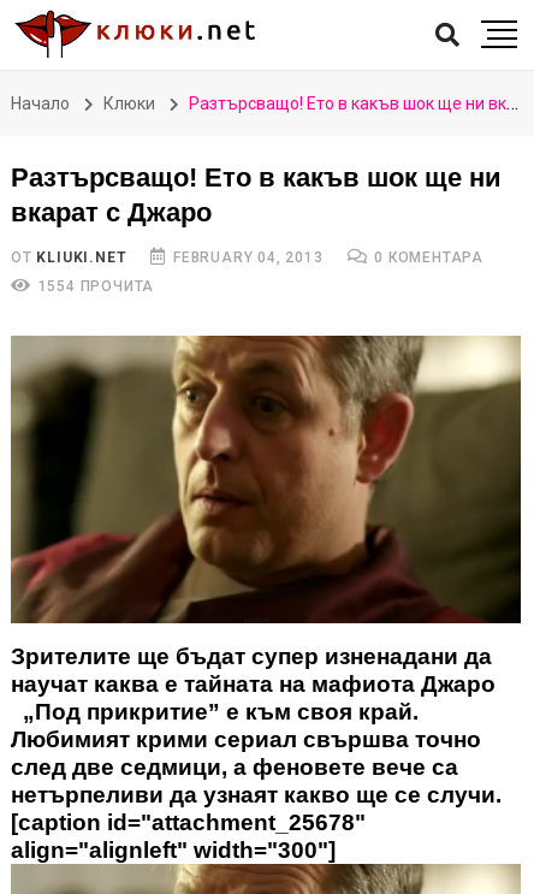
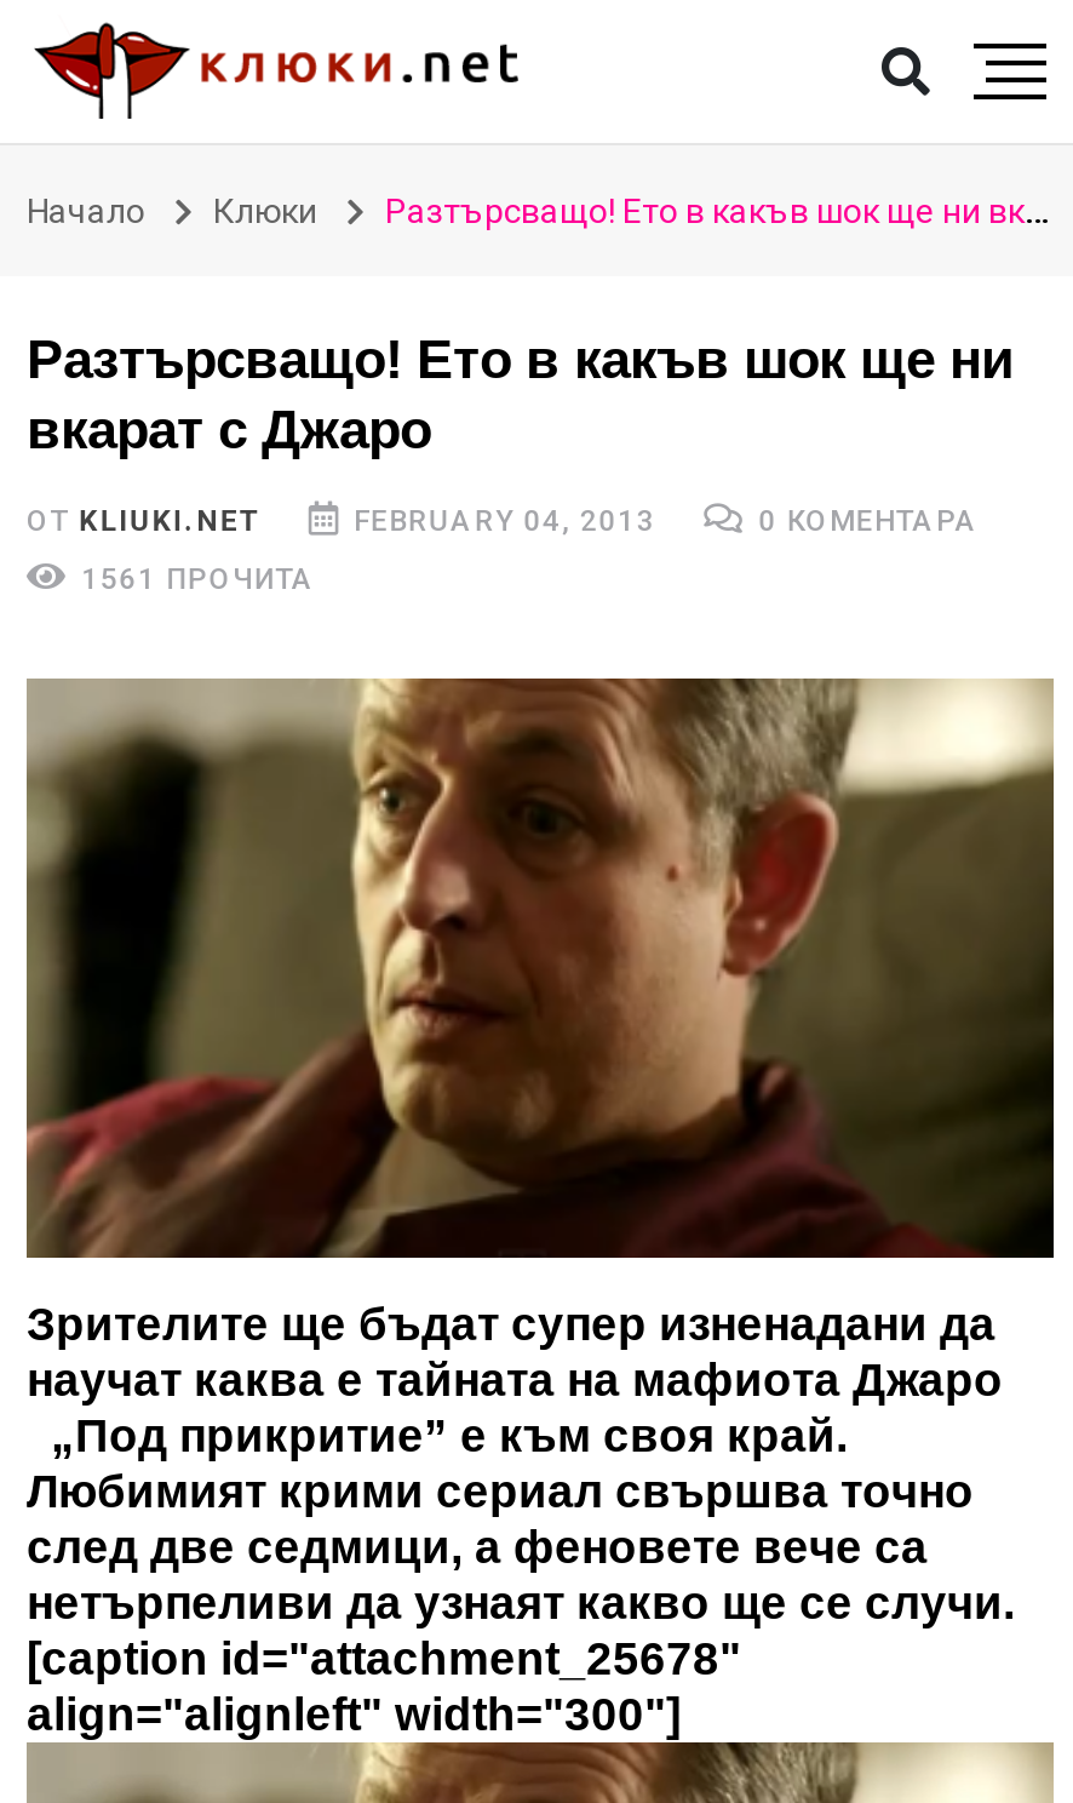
[33,278,154,295] 1554 ПРОЧИТА -> [72,562,315,596] 1561 ПРОЧИТА

